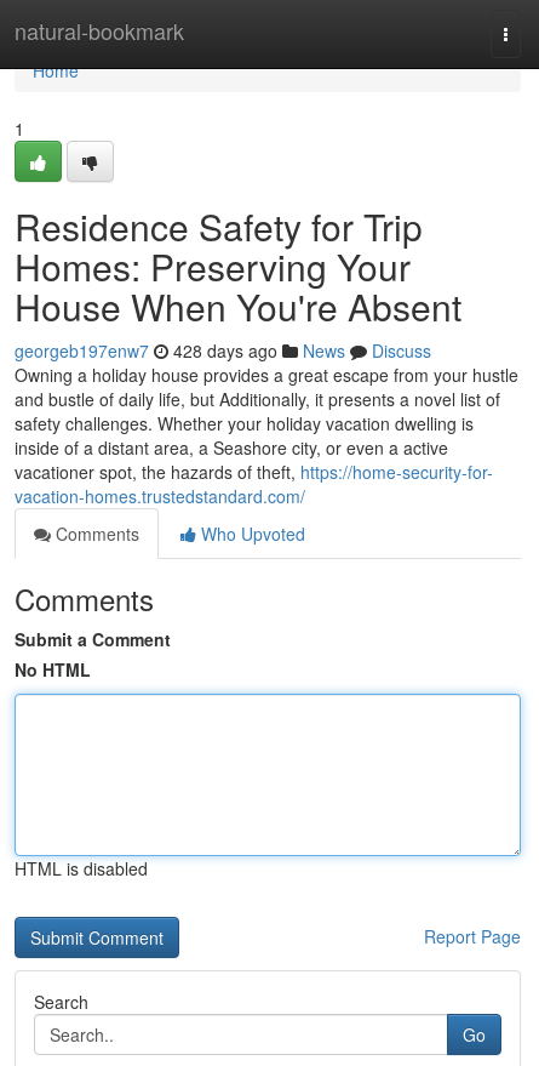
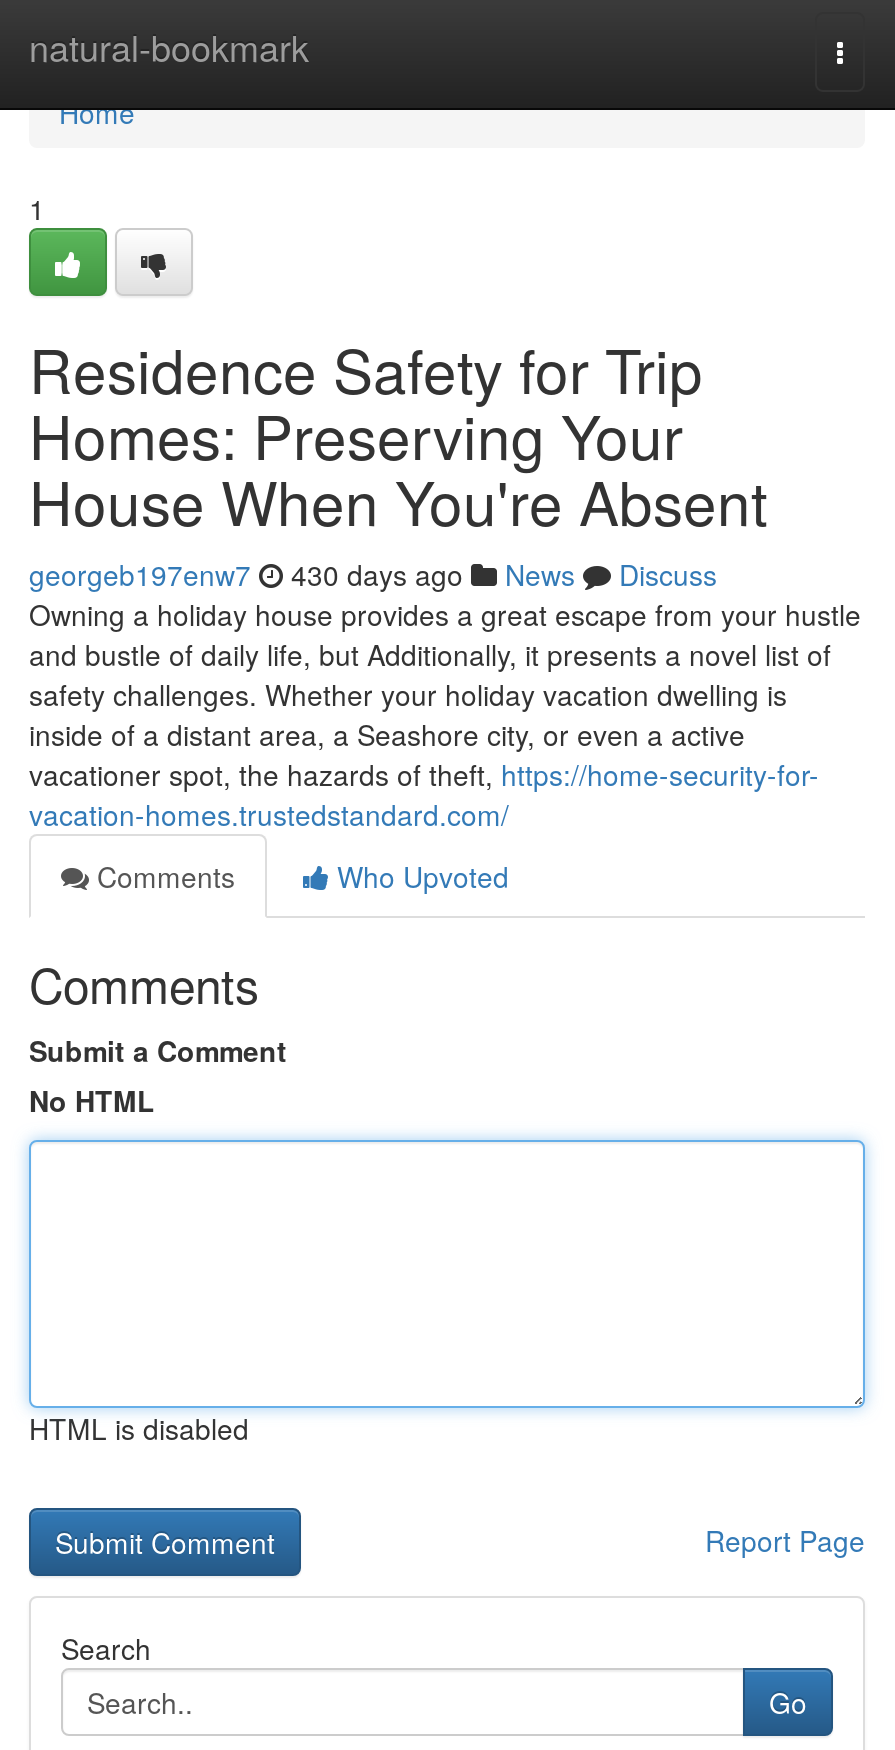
[15,338,431,363] georgeb197enw7 428 days ago News Discuss -> [29,554,717,594] georgeb197enw7 430 days ago News Discuss

